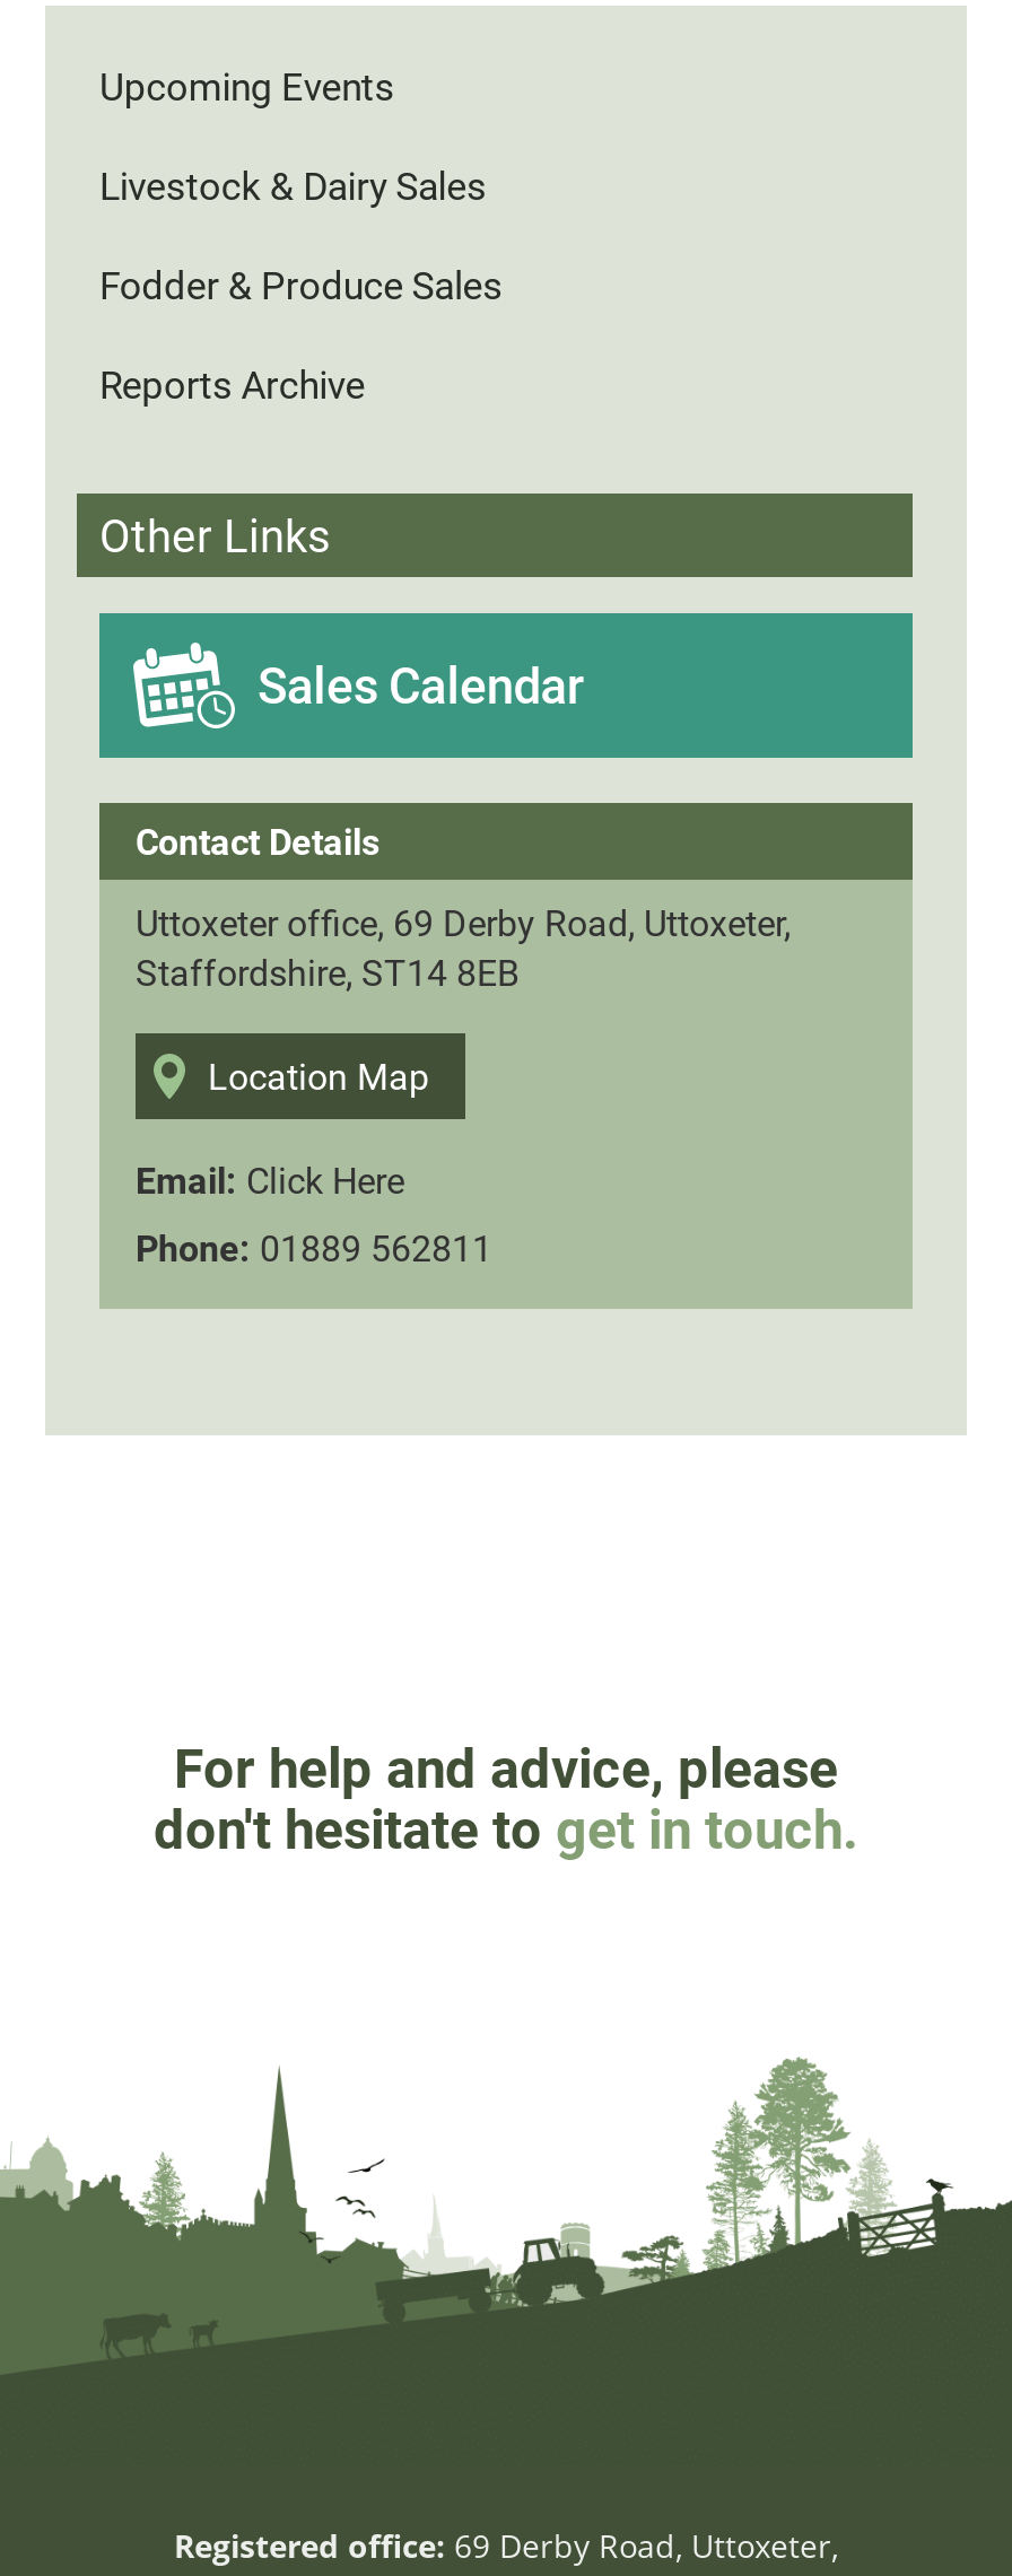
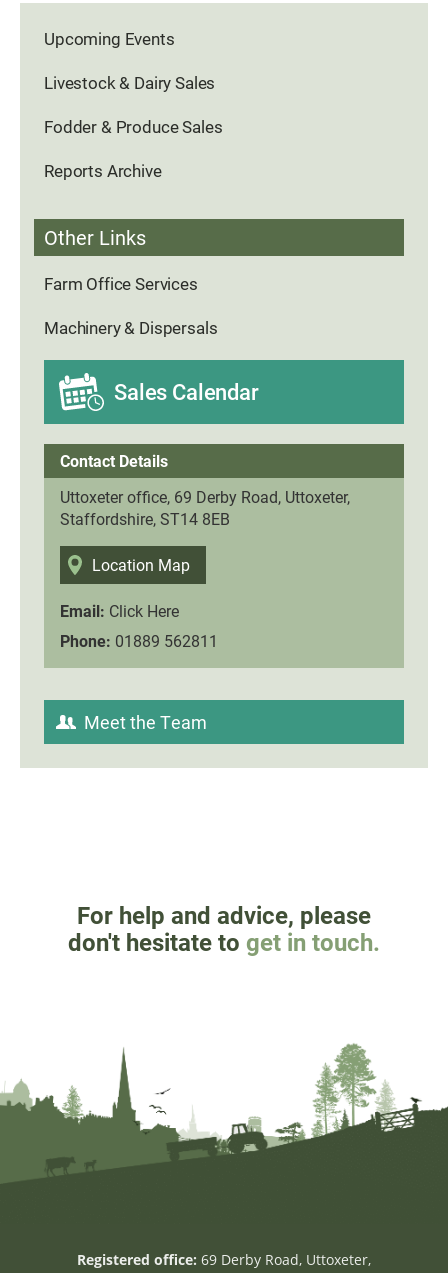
none -> [44,272,217,339] Farm Office Services | Machinery & Dispersals
none -> [84,710,207,734] Meet the Team

